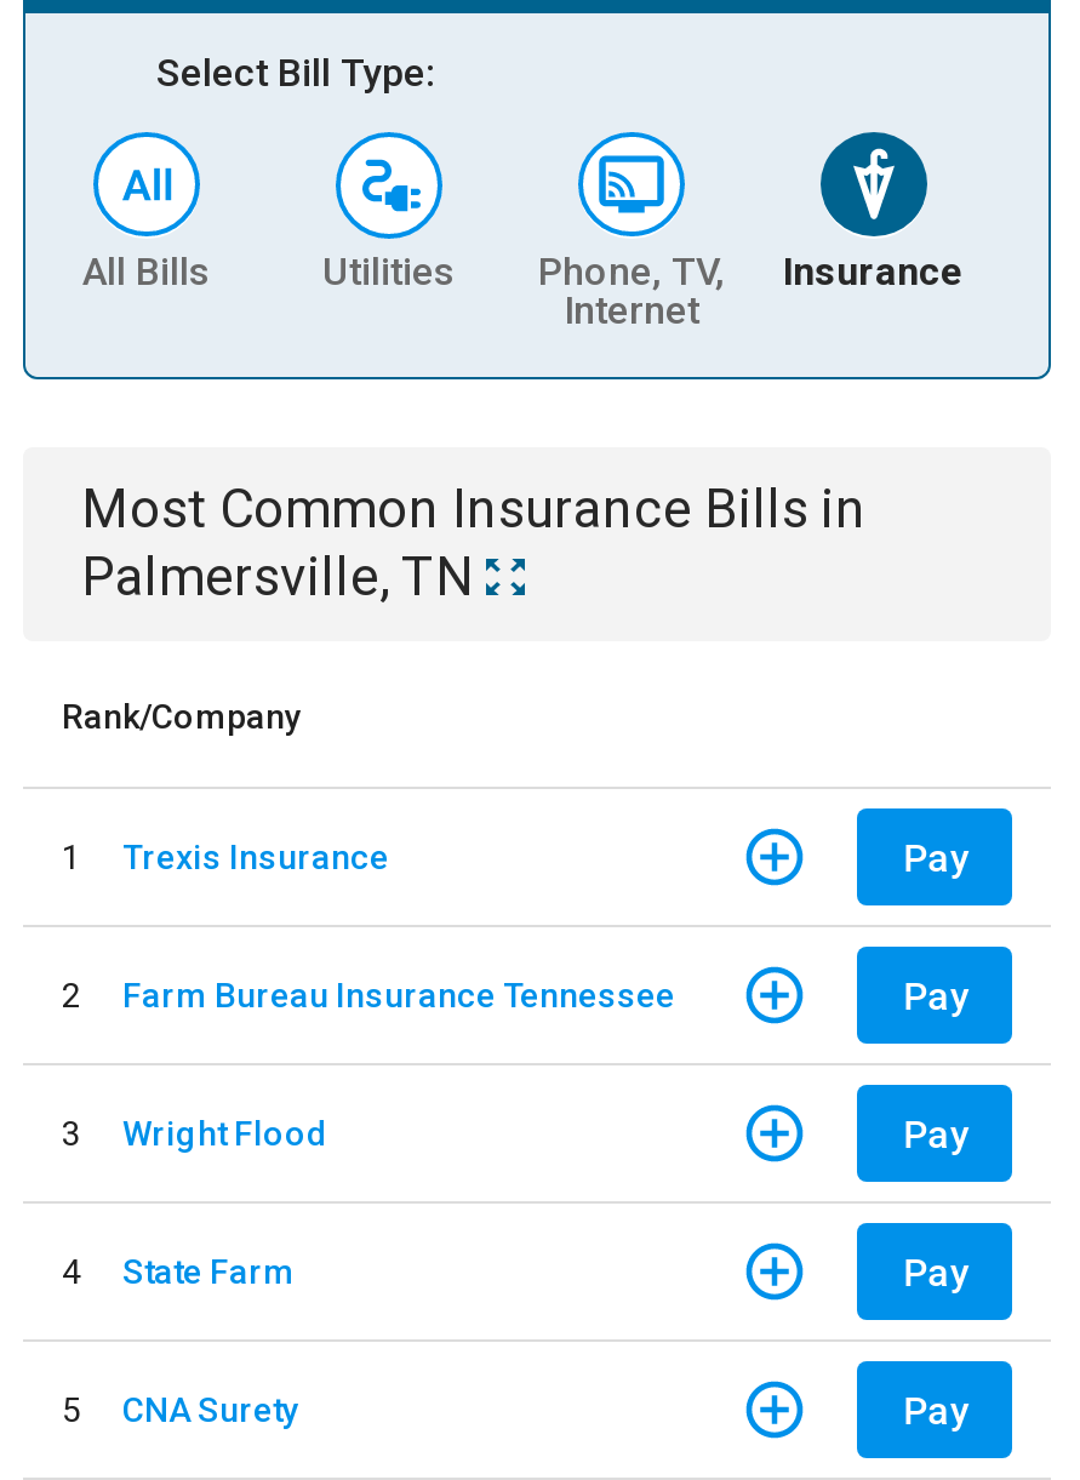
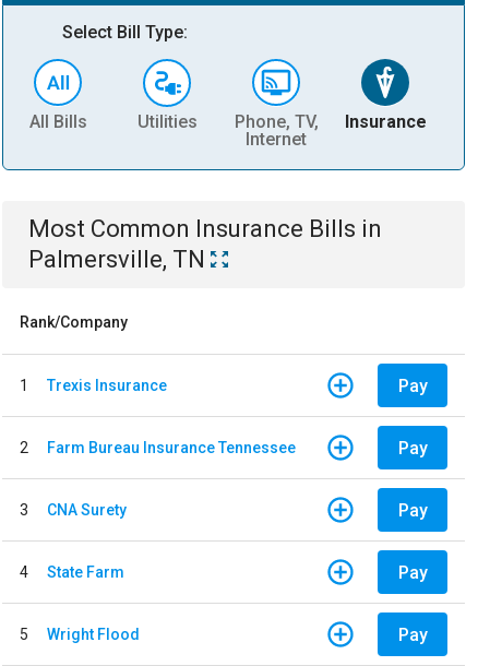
moved [122,1113,328,1152] -> [47,625,140,643]: Wright Flood
moved [122,1389,299,1428] -> [47,501,127,518]: CNA Surety

